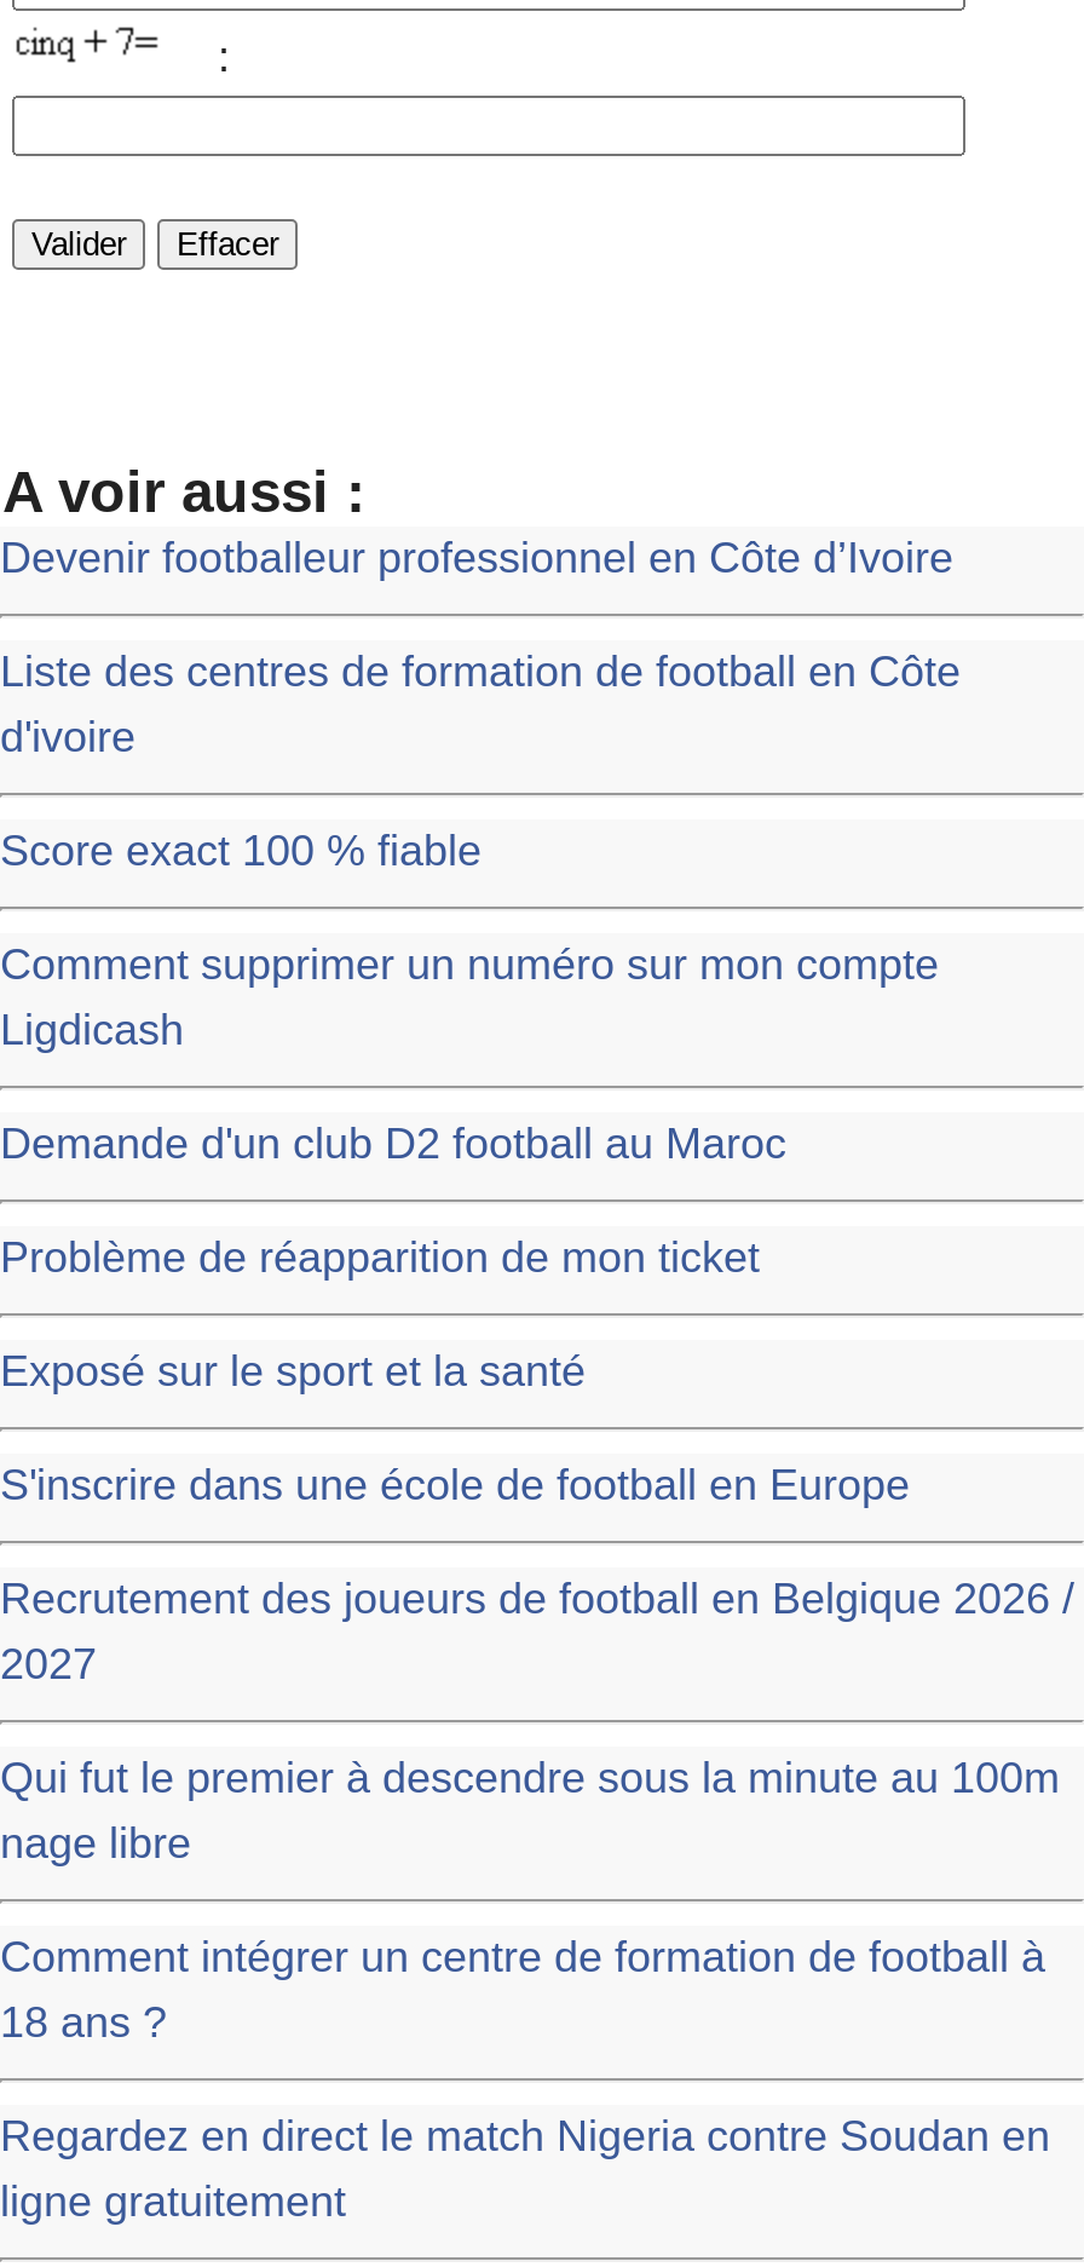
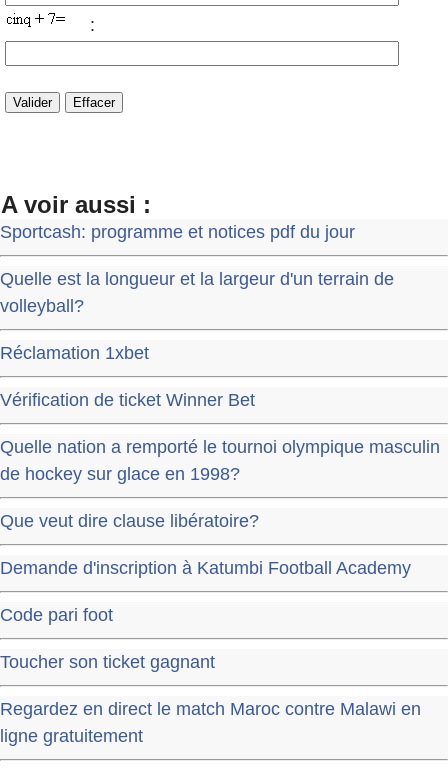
[0,535,1074,2161] Devenir footballeur professionnel en Côte d’Ivoire | Liste des centres de formation de football en Côte | d'ivoire | Score exact 100 % fiable | Comment supprimer un numéro sur mon compte | Ligdicash | Demande d'un club D2 football au Maroc | Problème de réapparition de mon ticket | Exposé sur le sport et la santé | S'inscrire dans une école de football en Europe | Recrutement des joueurs de football en Belgique 2026 / | 2027 | Qui fut le premier à descendre sous la minute au 100m | nage libre | Comment intégrer un centre de formation de football à | 18 ans ? | Regardez en direct le match Nigeria contre Soudan en -> [0,222,440,719] Sportcash: programme et notices pdf du jour | Quelle est la longueur et la largeur d'un terrain de | volleyball? | Réclamation 1xbet | Vérification de ticket Winner Bet | Quelle nation a remporté le tournoi olympique masculin | de hockey sur glace en 1998? | Que veut dire clause libératoire? | Demande d'inscription à Katumbi Football Academy | Code pari foot | Toucher son ticket gagnant | Regardez en direct le match Maroc contre Malawi en

